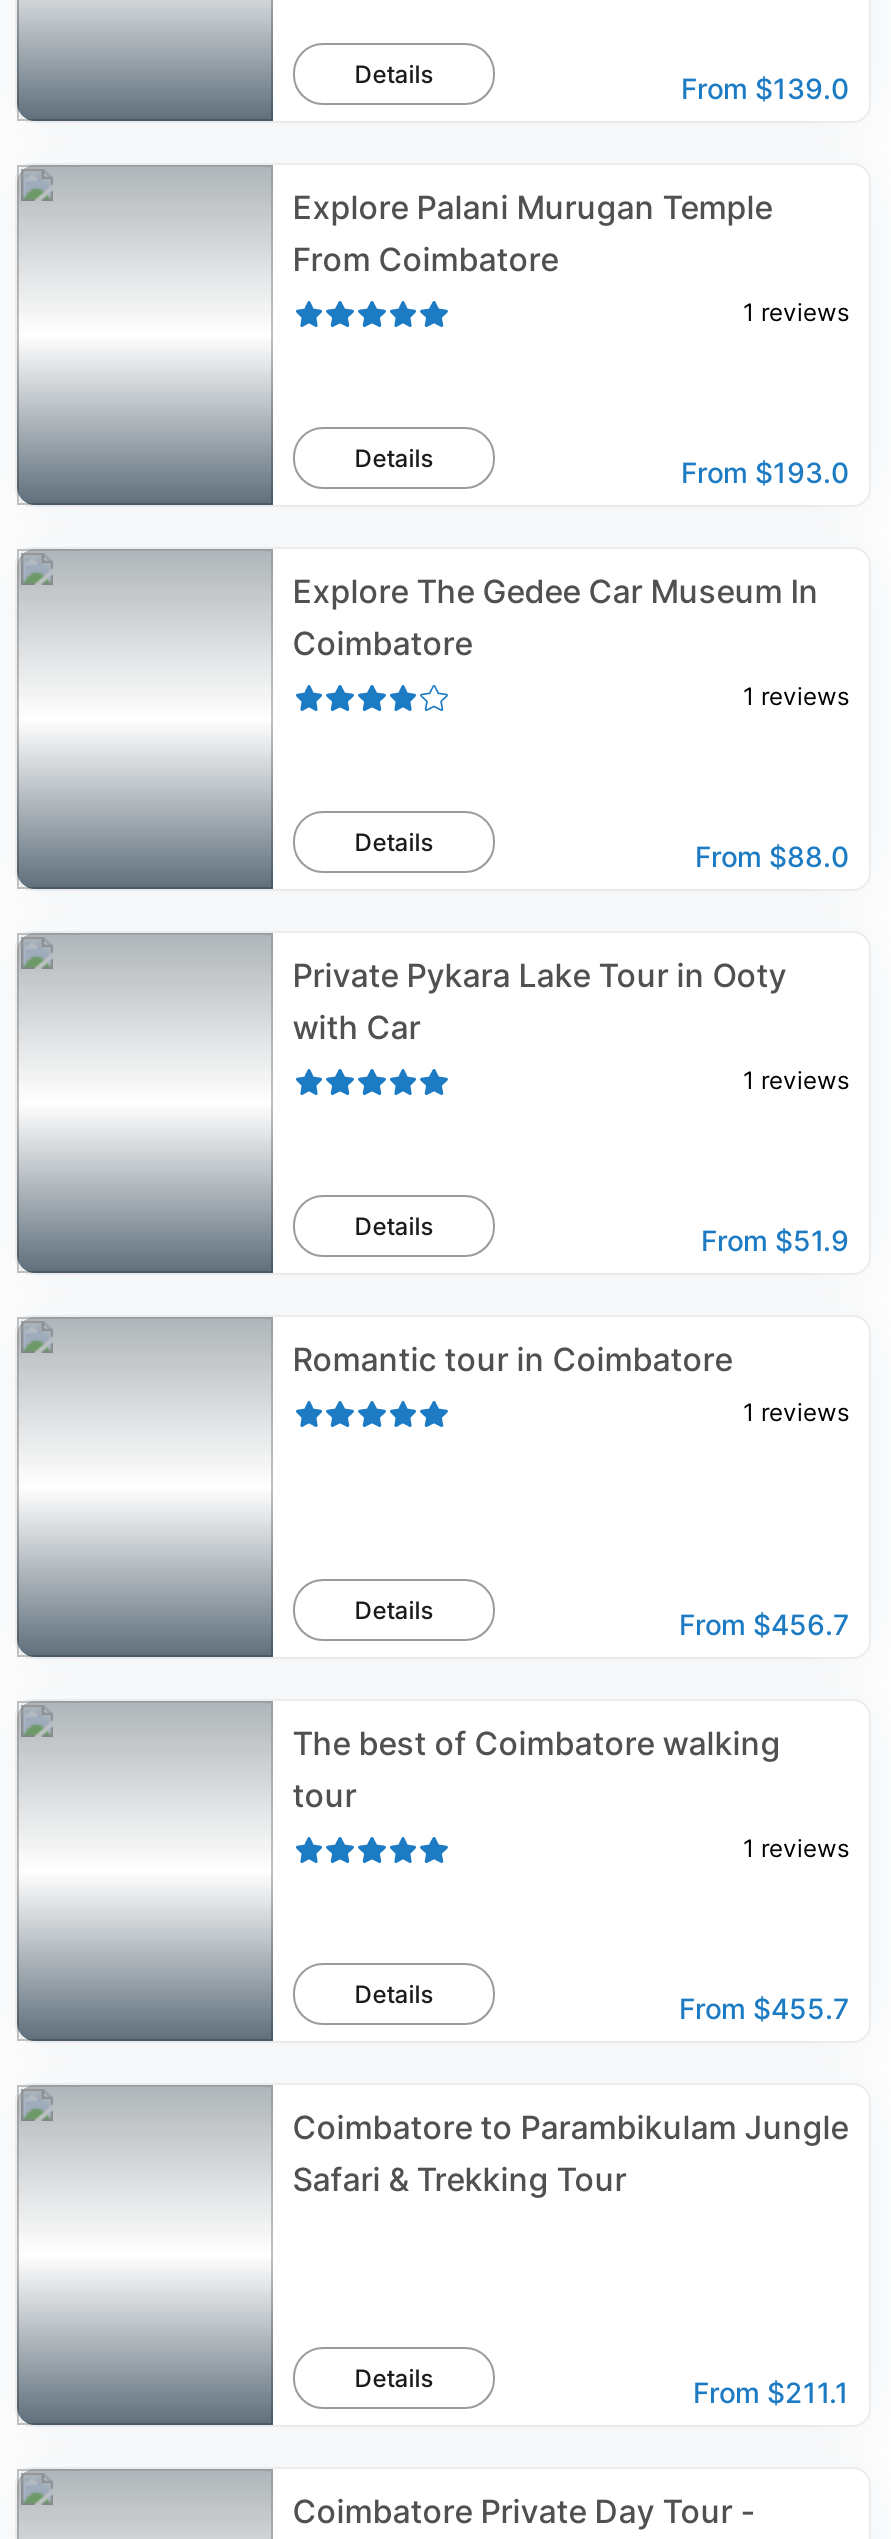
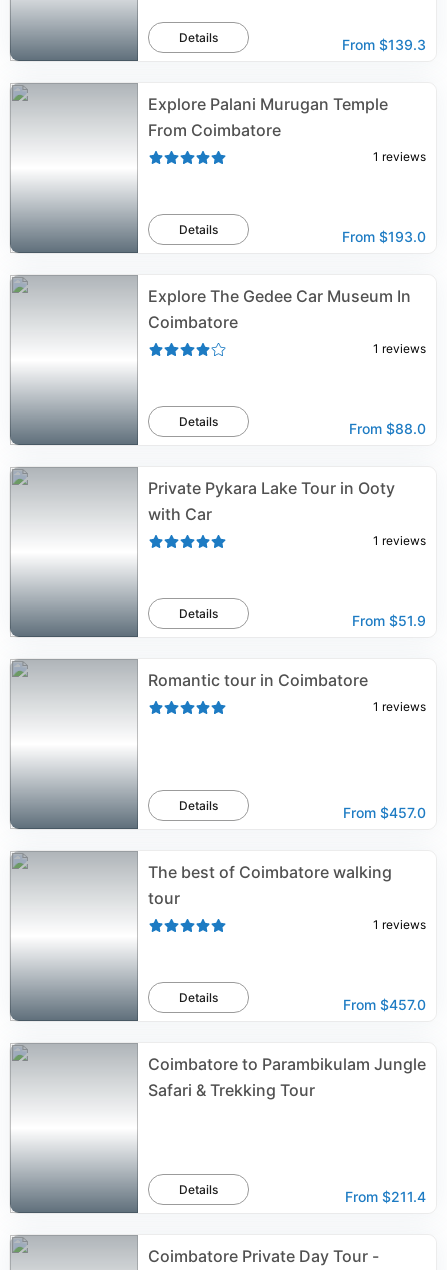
[681,71,849,105] From $139.0 -> [342,36,426,53] From $139.3
[679,1607,849,1641] From $456.7 -> [343,804,426,821] From $457.0
[679,1991,849,2025] From $455.7 -> [343,996,426,1013] From $457.0
[693,2375,849,2409] From $211.1 -> [345,1188,426,1205] From $211.4

